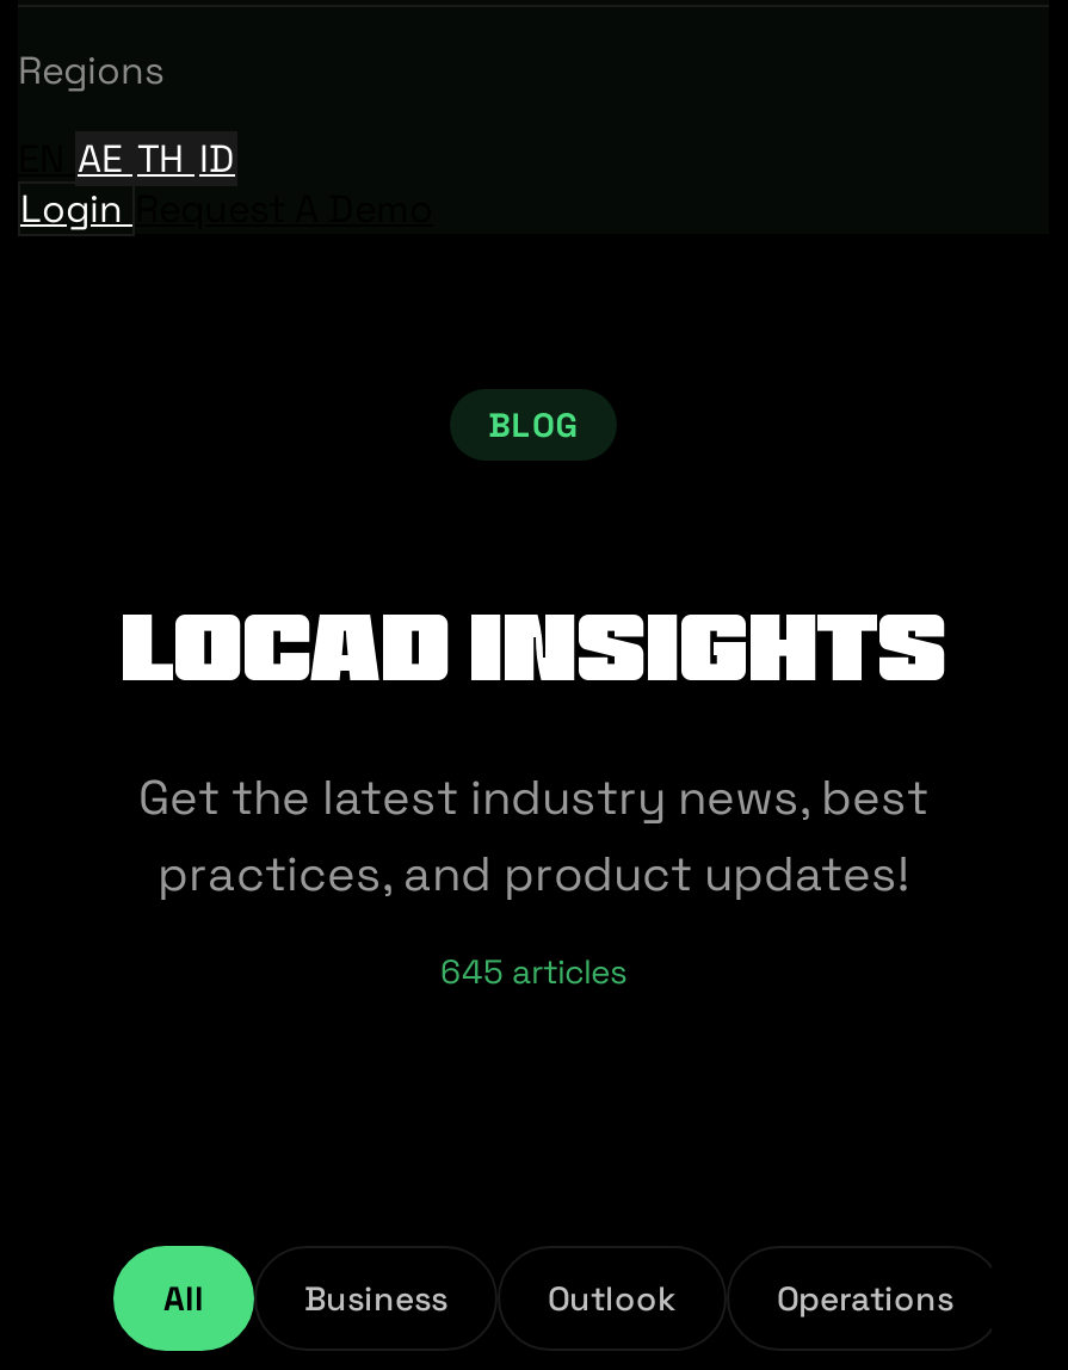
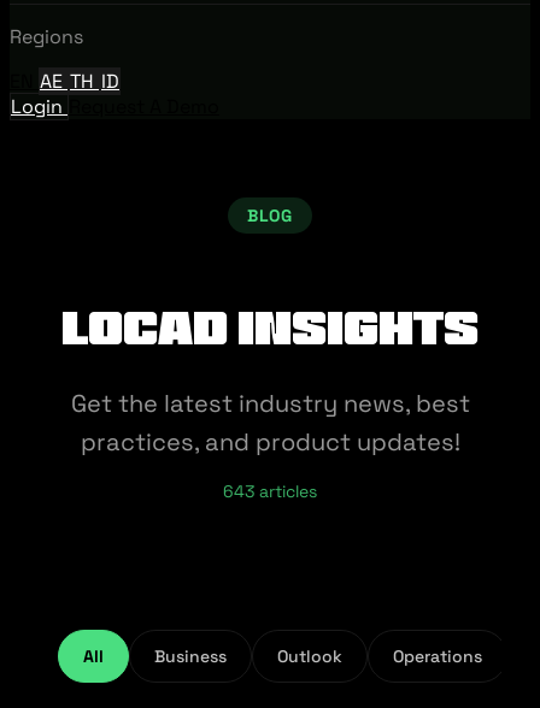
[440,950,626,993] 645 articles -> [223,481,317,502] 643 articles

